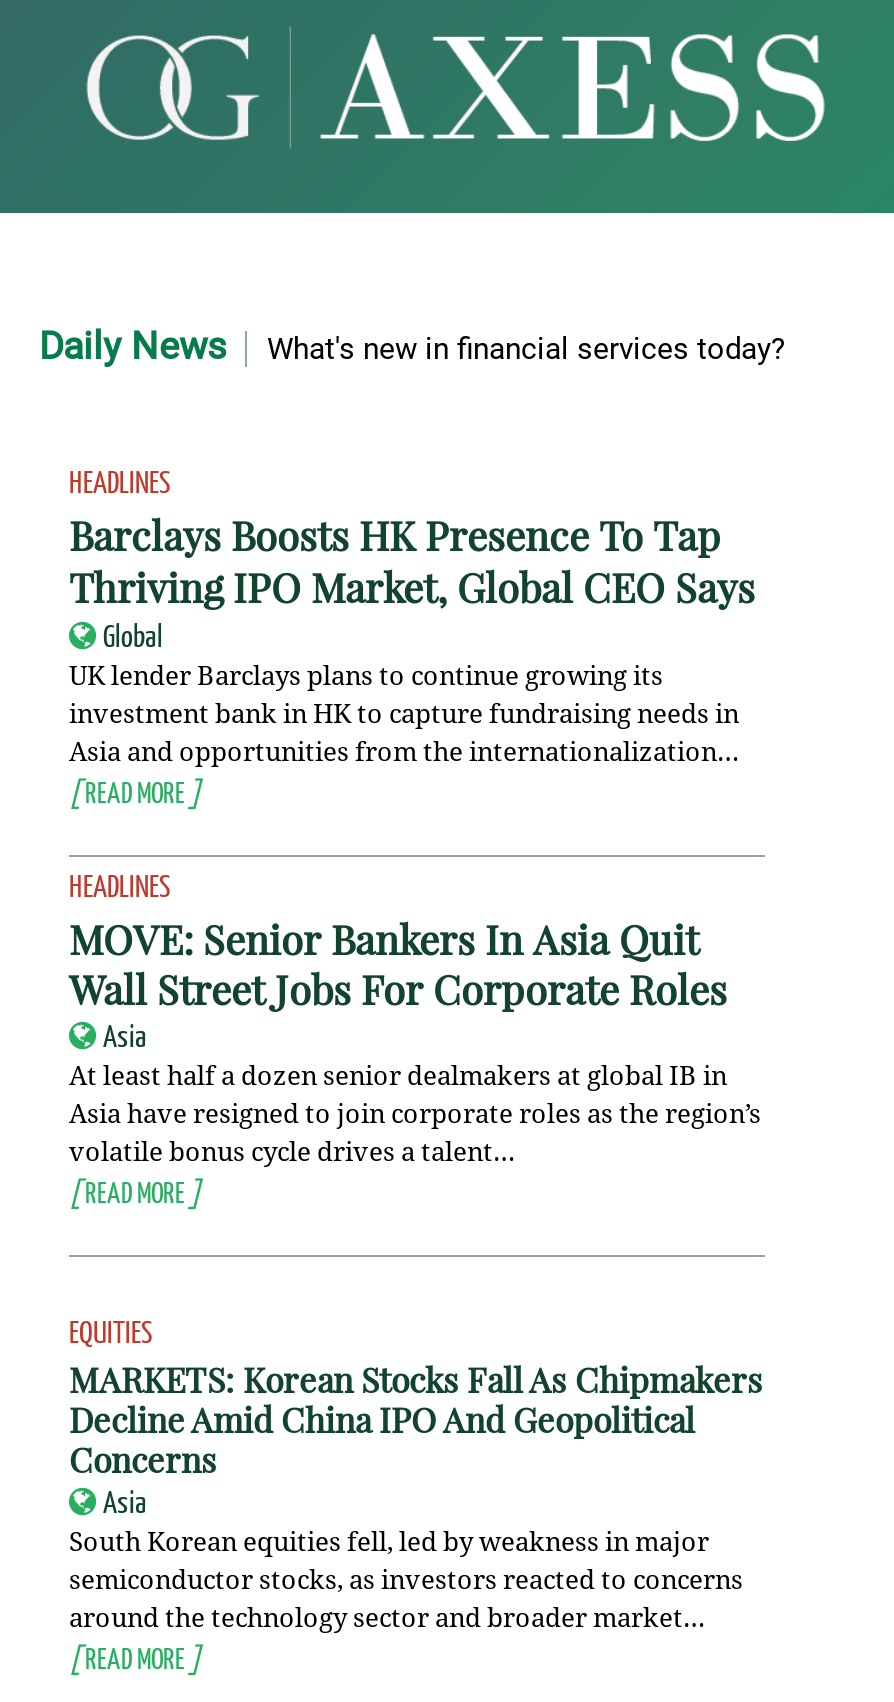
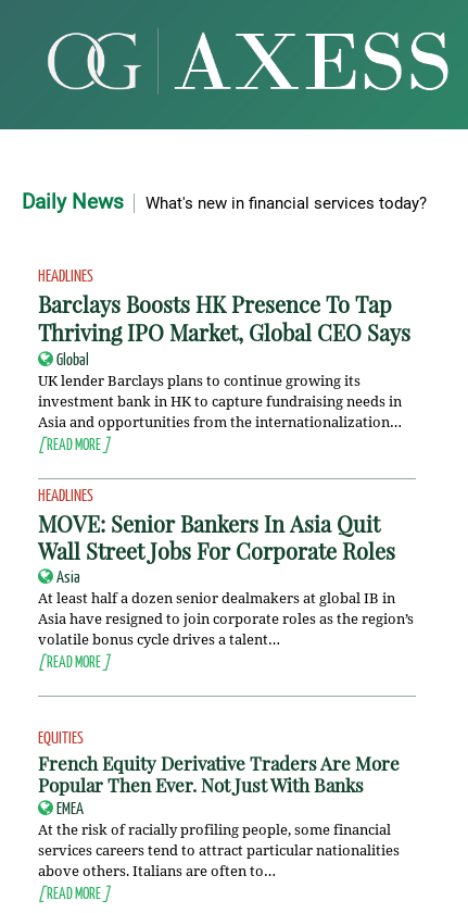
[69,1357,763,1635] MARKETS: Korean Stocks Fall As Chipmakers | Decline Amid China IPO And Geopolitical | Concerns | Asia | South Korean equities fell, led by weakness in major | semiconductor stocks, as investors reacted to concerns | around the technology sector and broader market… -> [38,751,400,880] French Equity Derivative Traders Are More | Popular Then Ever. Not Just With Banks | EMEA | At the risk of racially profiling people, some financial | services careers tend to attract particular nationalities | above others. Italians are often to…

